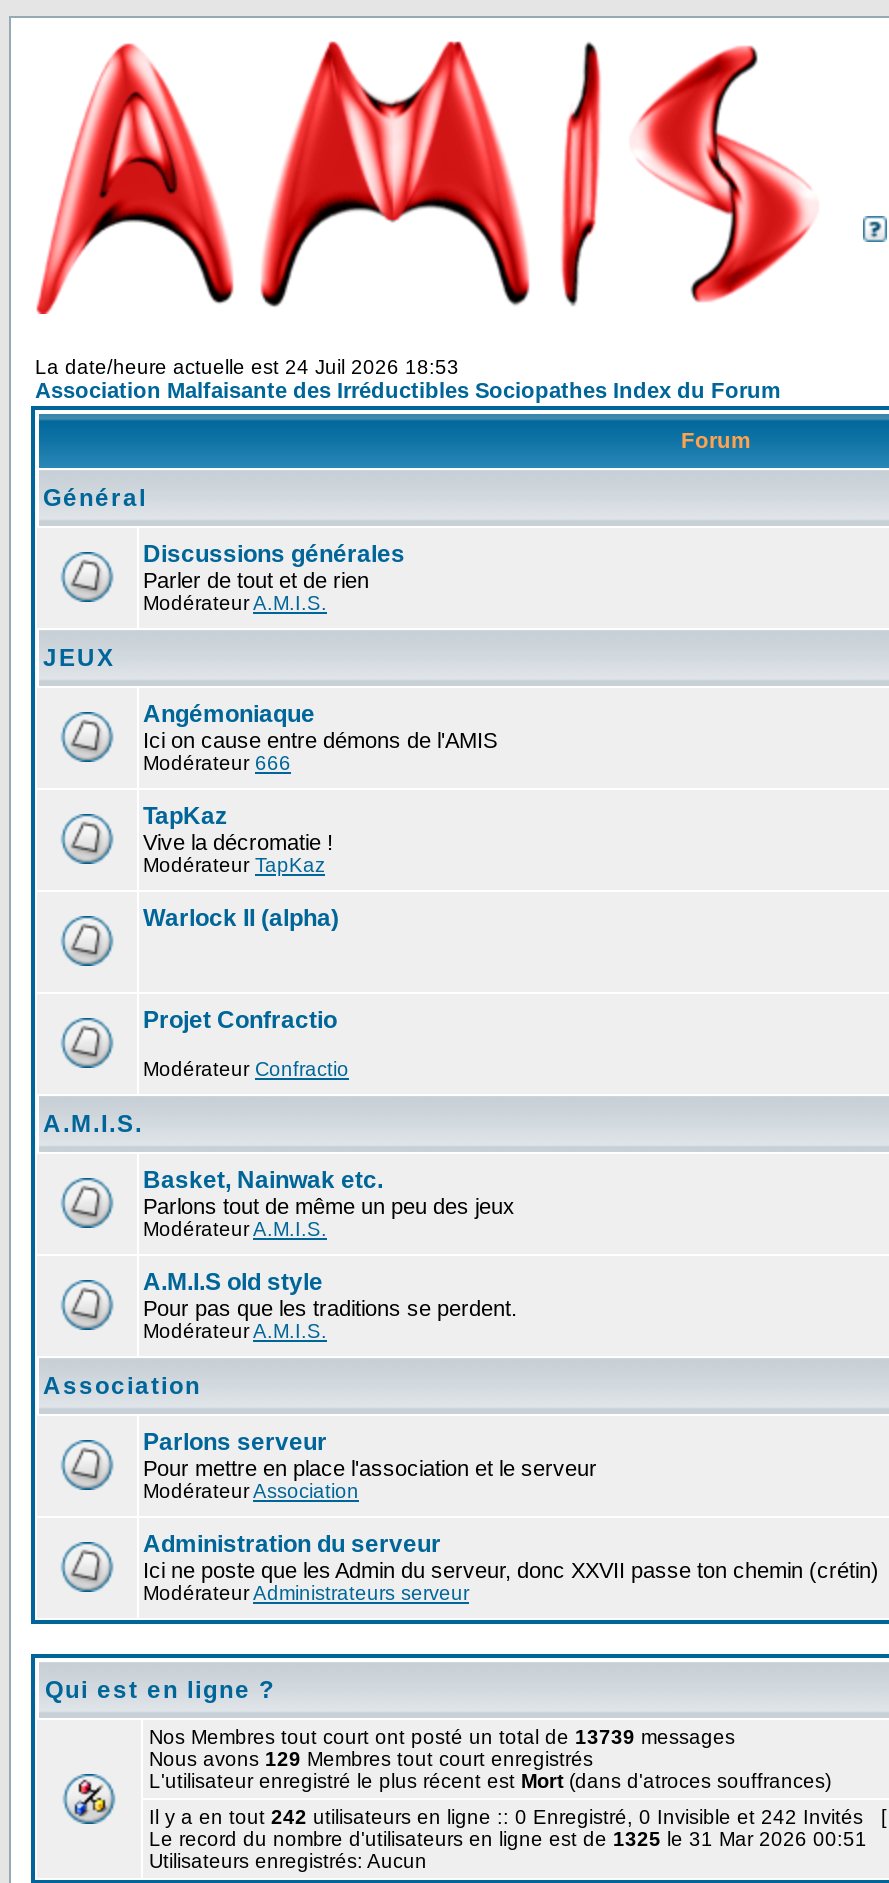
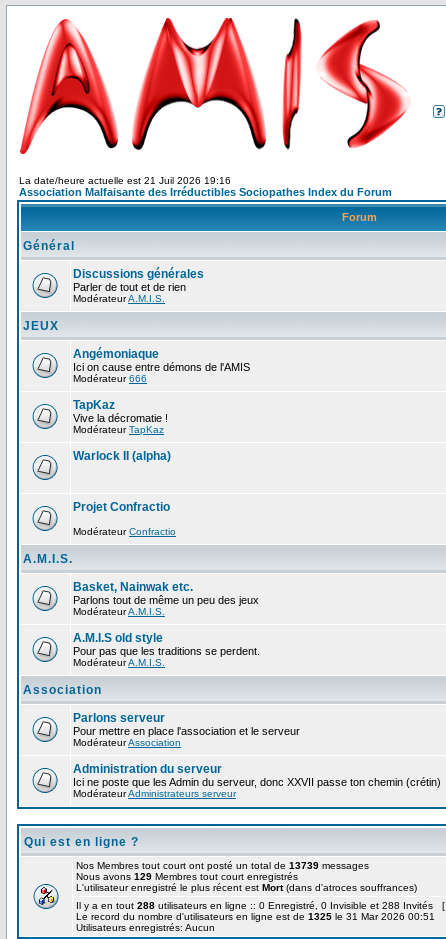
[35,356,459,378] La date/heure actuelle est 24 Juil 2026 18:53 -> [19,175,231,186] La date/heure actuelle est 21 Juil 2026 19:16
[149,1806,889,1828] Il y a en tout 242 utilisateurs en ligne :: 0 Enregistré, 0 Invisible et 242 Invités [ -> [76,900,446,911] Il y a en tout 288 utilisateurs en ligne :: 0 Enregistré, 0 Invisible et 288 Invités [

